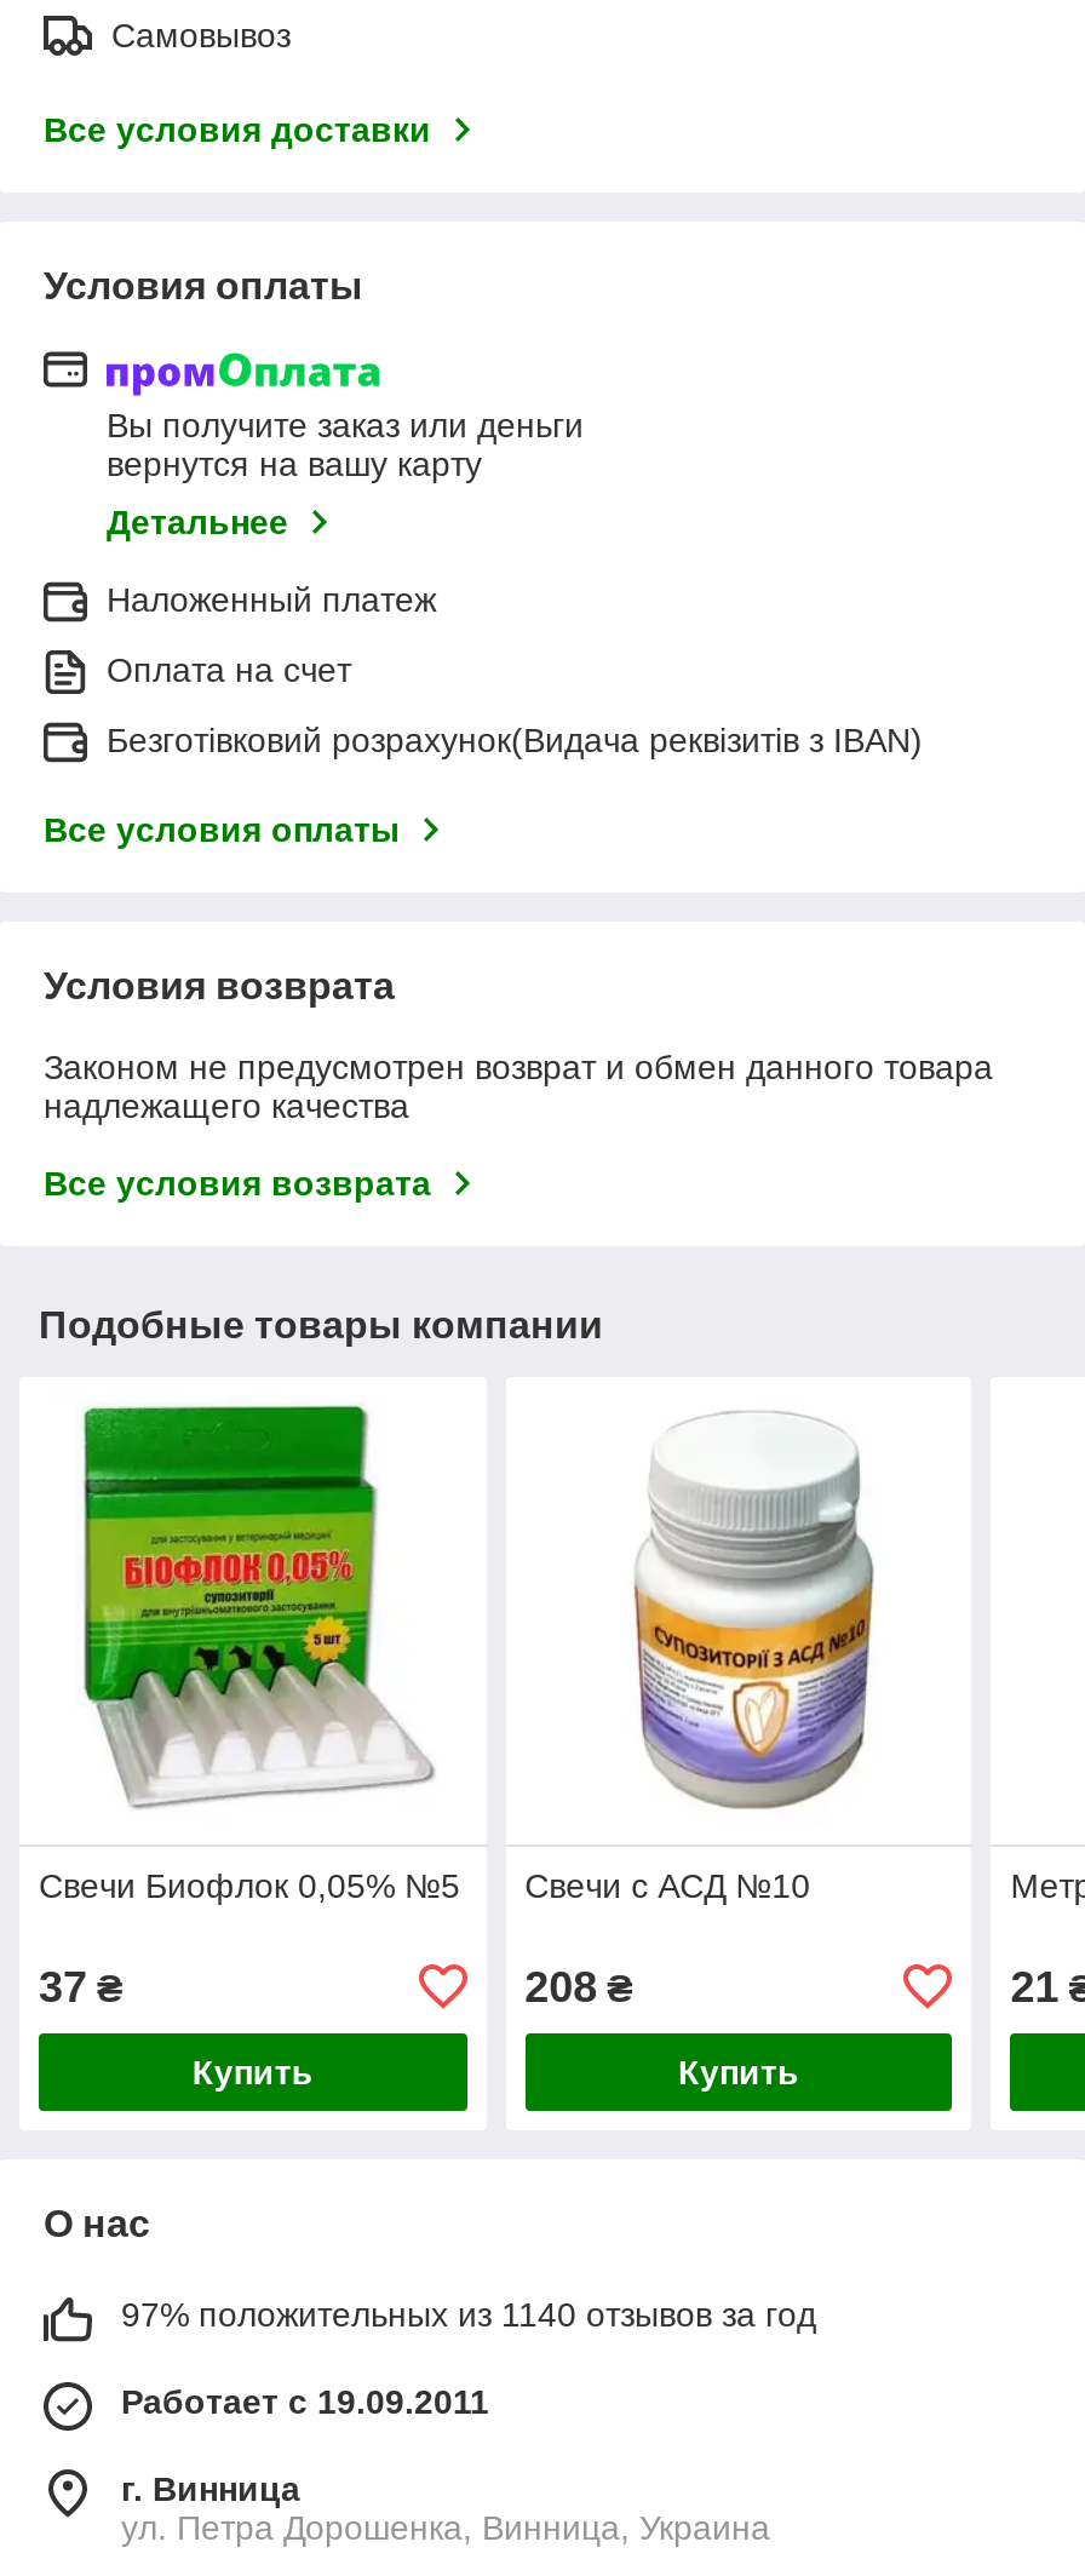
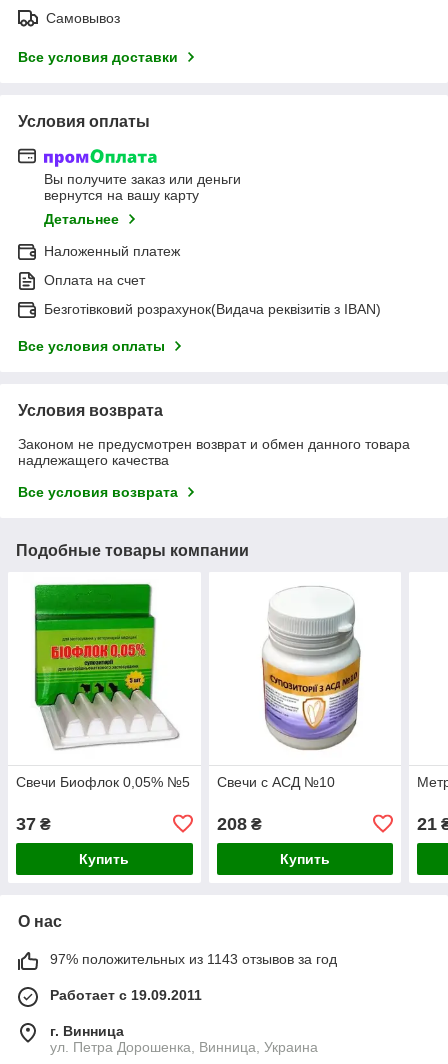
[121,2295,816,2333] 97% положительных из 1140 отзывов за год -> [50,951,337,967] 97% положительных из 1143 отзывов за год

